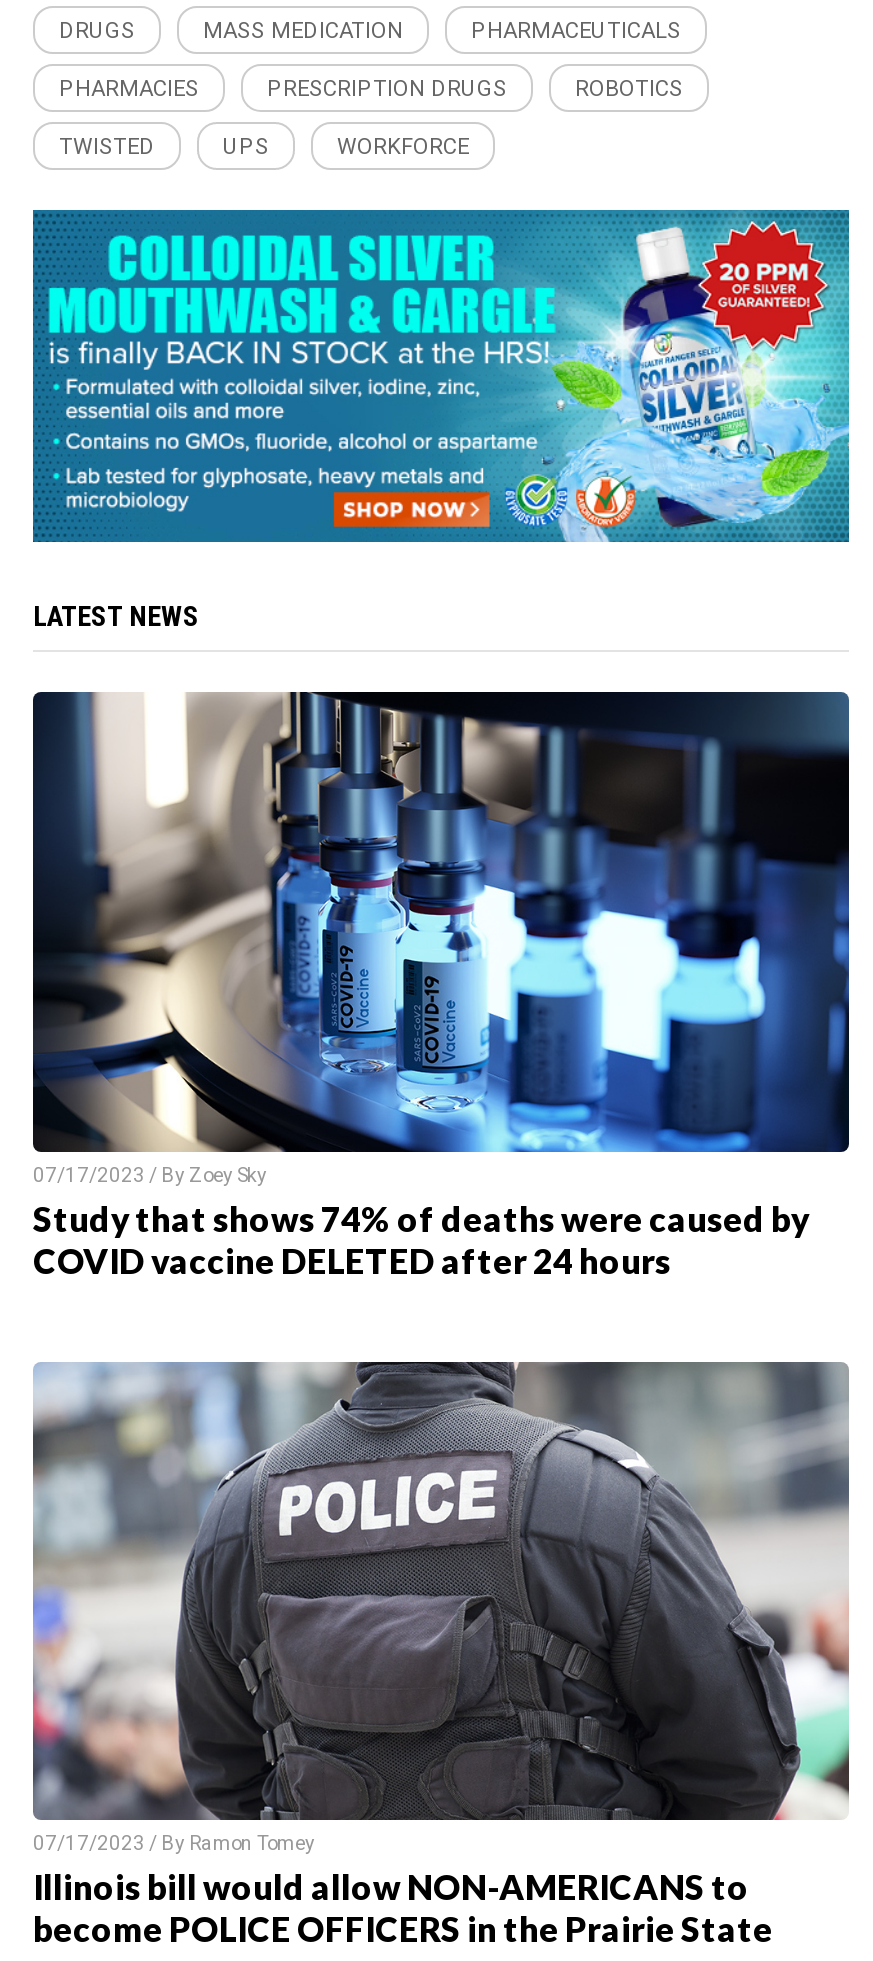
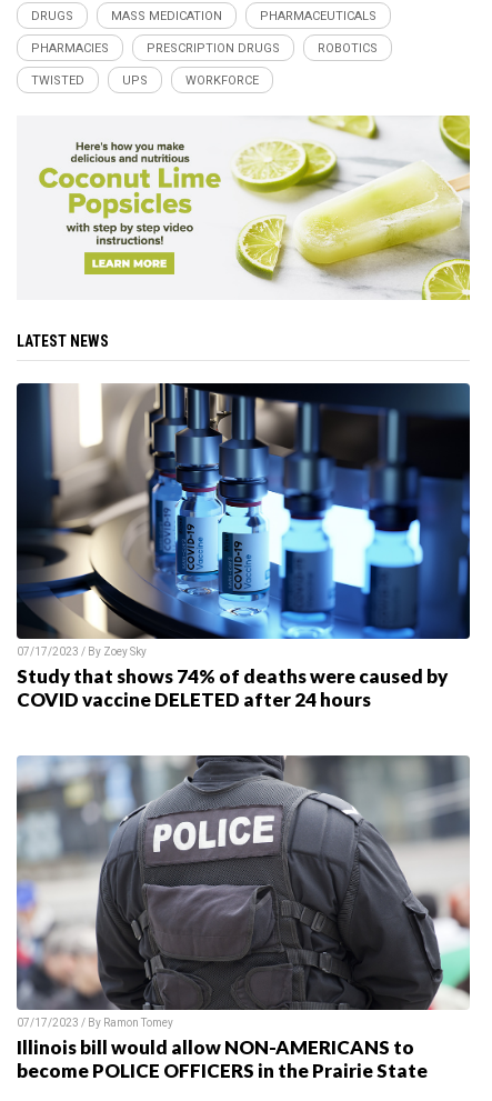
[31,208,851,544] [image] -> [17,114,471,301] [image]

